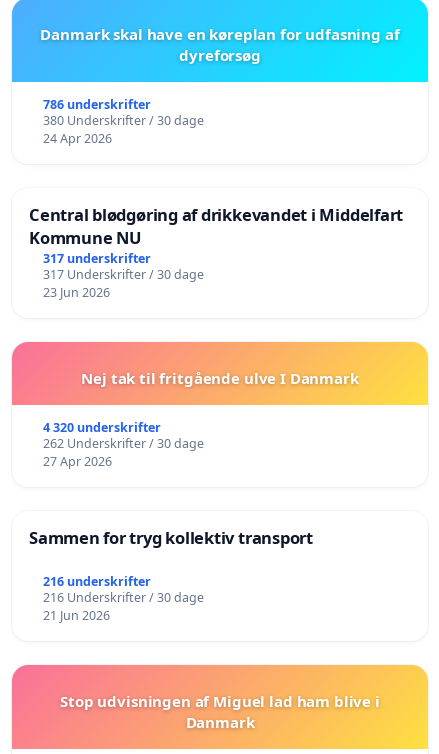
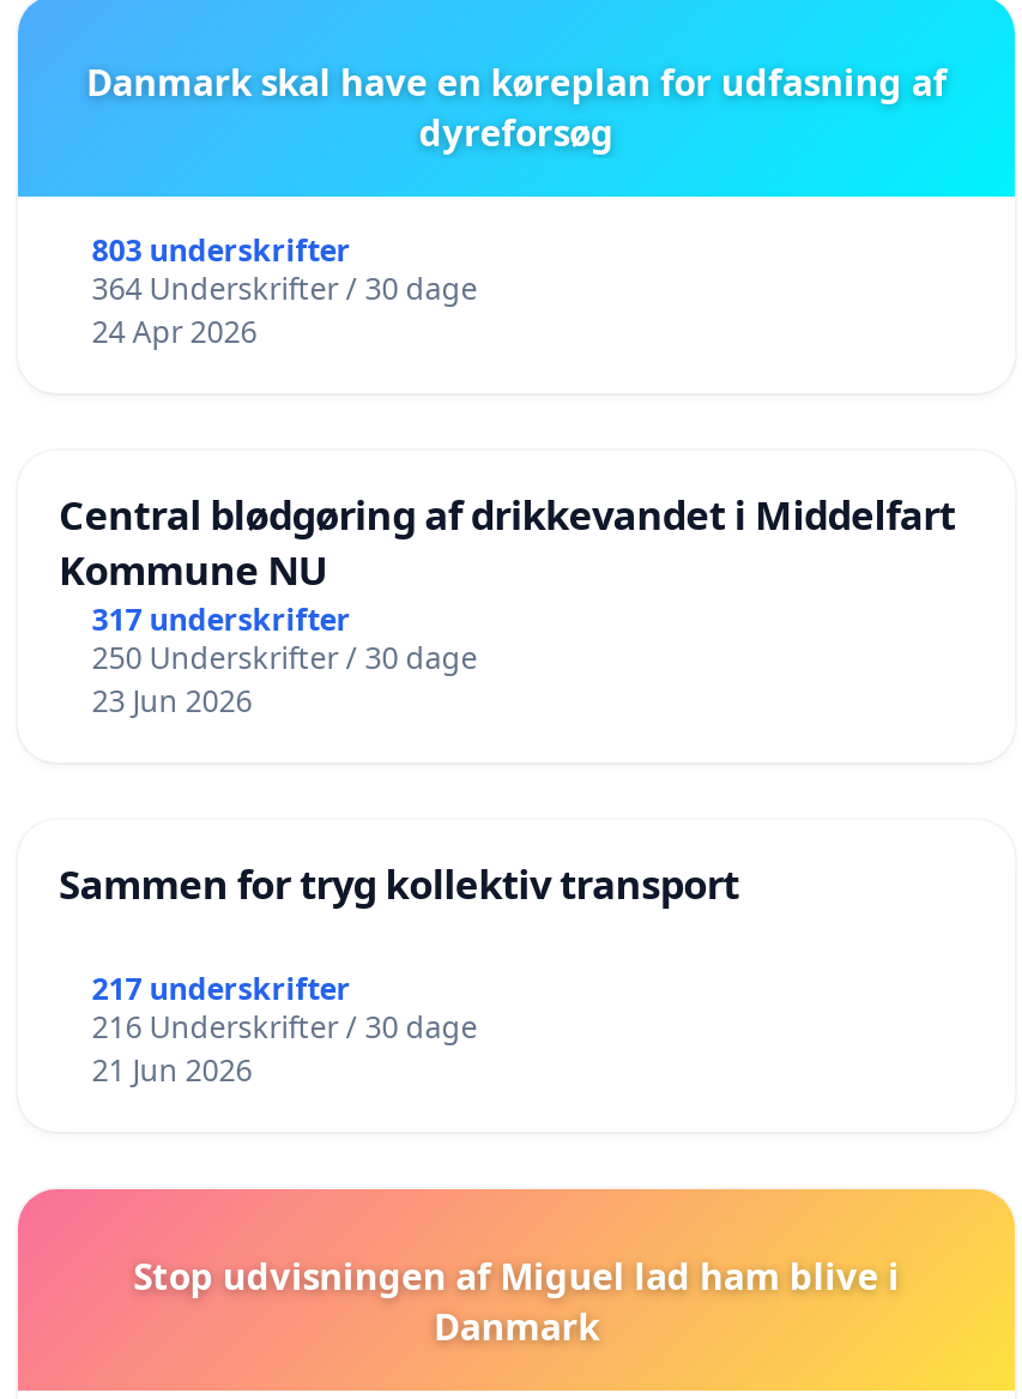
[43,96,151,113] 786 underskrifter -> [92,231,351,271] 803 underskrifter
[43,112,204,129] 380 Underskrifter / 30 dage -> [92,269,478,310] 364 Underskrifter / 30 dage
[43,266,204,283] 317 Underskrifter / 30 dage -> [92,638,478,679] 250 Underskrifter / 30 dage
[43,368,359,470] Nej tak til fritgående ulve I Danmark | 4 320 underskrifter | 262 Underskrifter / 30 dage | 27 Apr 2026 -> none
[43,573,151,590] 216 underskrifter -> [92,968,351,1009] 217 underskrifter

